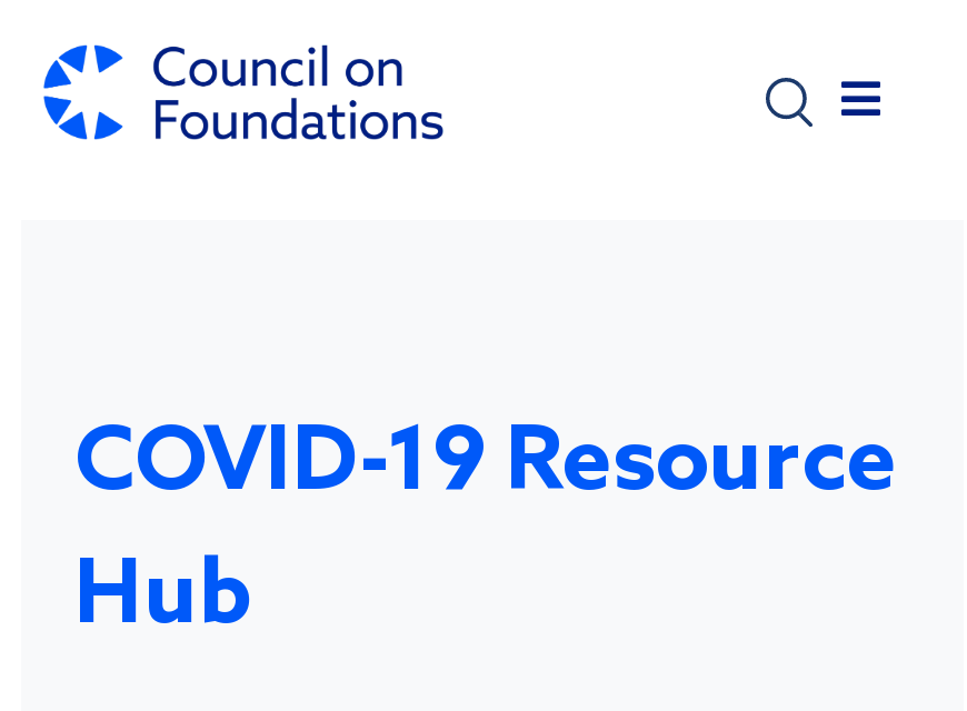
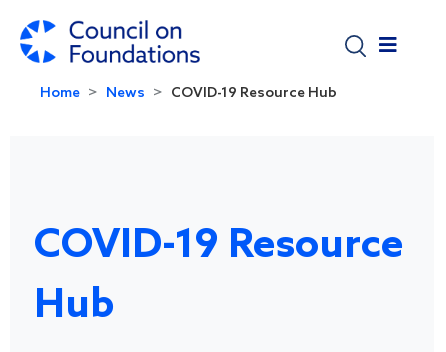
none -> [40,85,337,102] Home | News | COVID-19 Resource Hub

